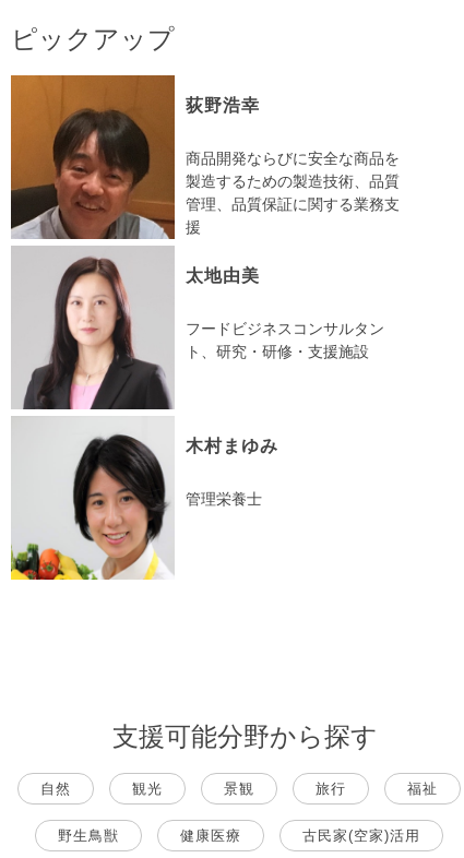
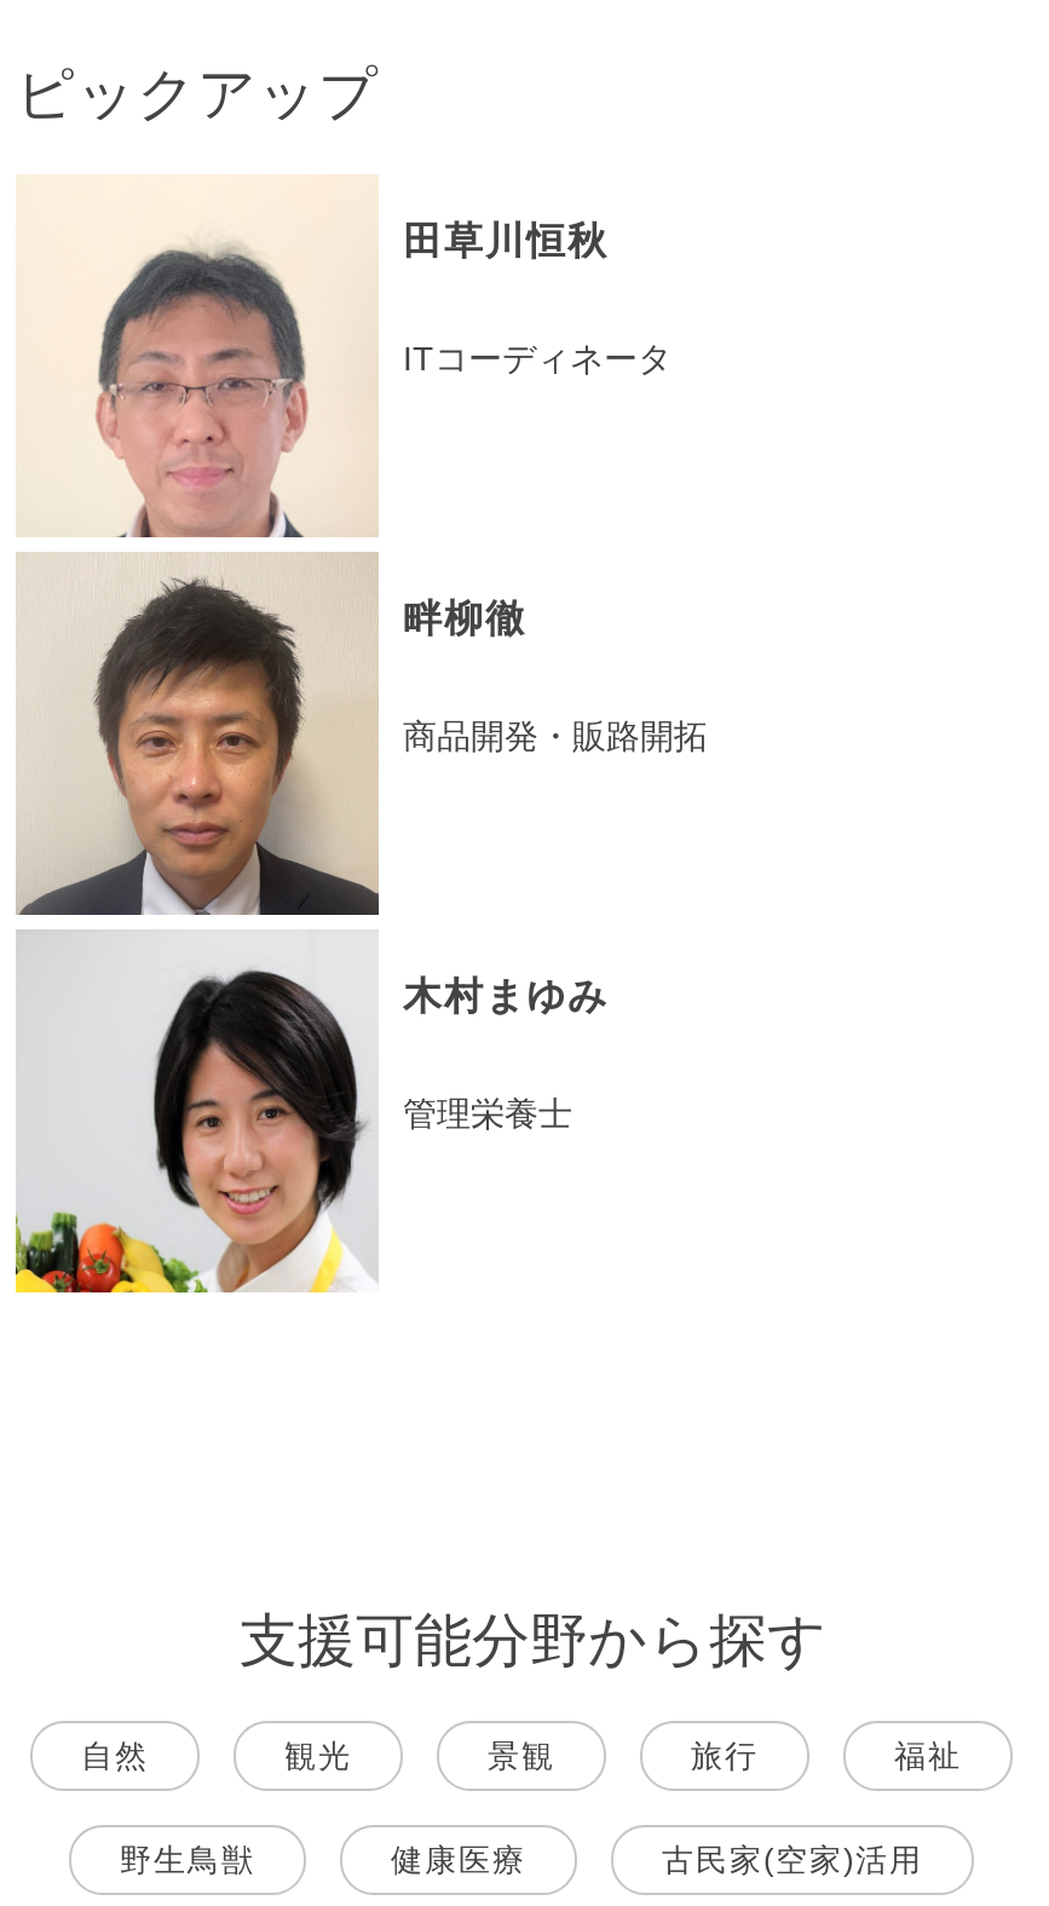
[10,74,260,240] [image] | 荻野浩幸 -> [16,174,609,540] [image] | 田草川恒秋
[186,150,400,236] 商品開発ならびに安全な商品を | 製造するための製造技術、品質 | 管理、品質保証に関する業務支 | 援 -> [403,339,672,378] ITコーディネータ
[14,255,260,409] [image] | 太地由美 -> [18,562,526,915] [image] | 畔柳徹
[186,320,384,360] フードビジネスコンサルタン | ト、研究・研修・支援施設 -> [403,717,708,755] 商品開発・販路開拓

